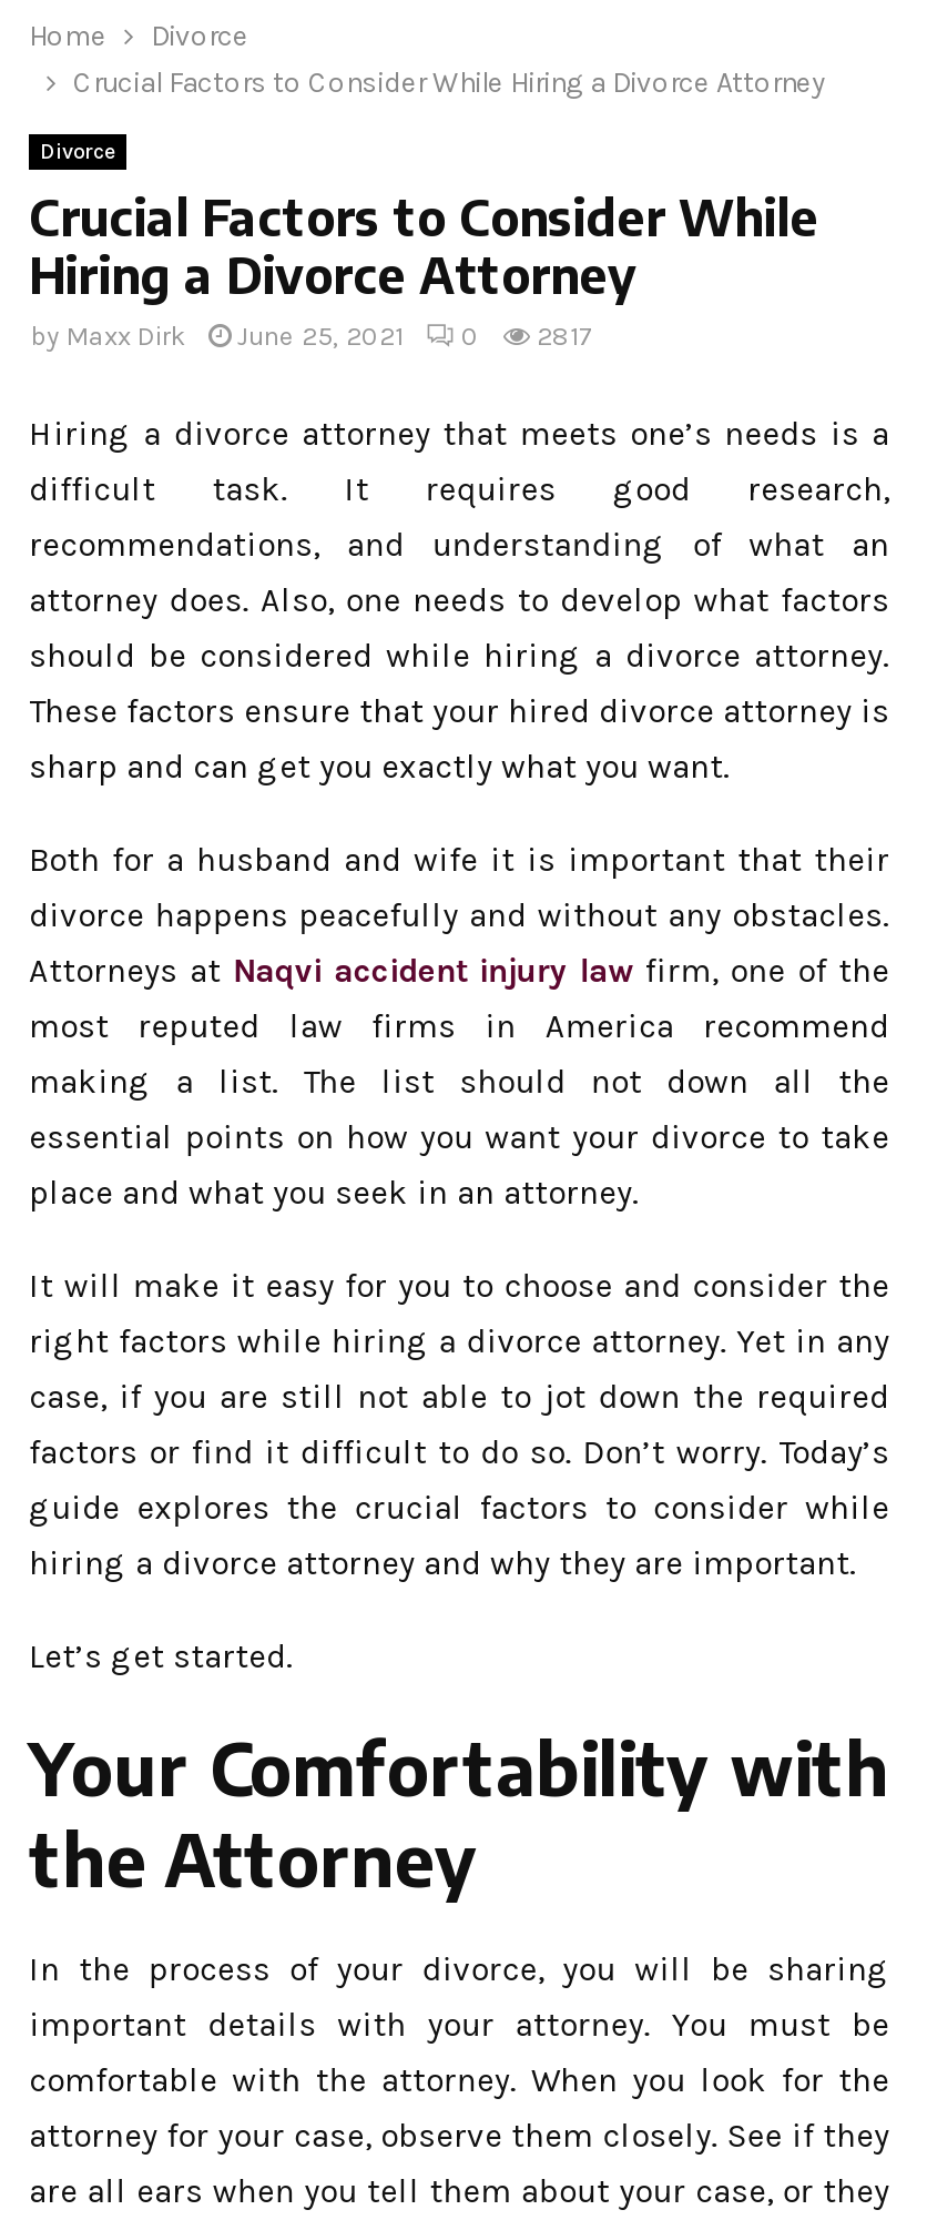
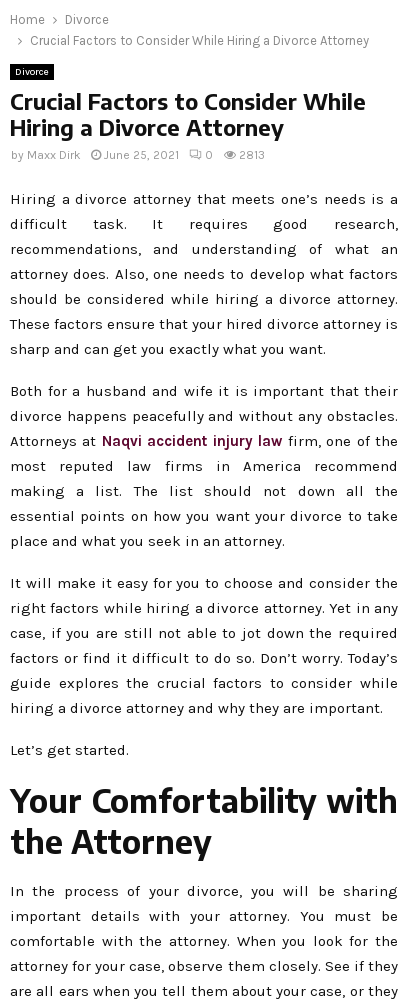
[537,321,592,352] 2817 -> [239,148,265,162] 2813

